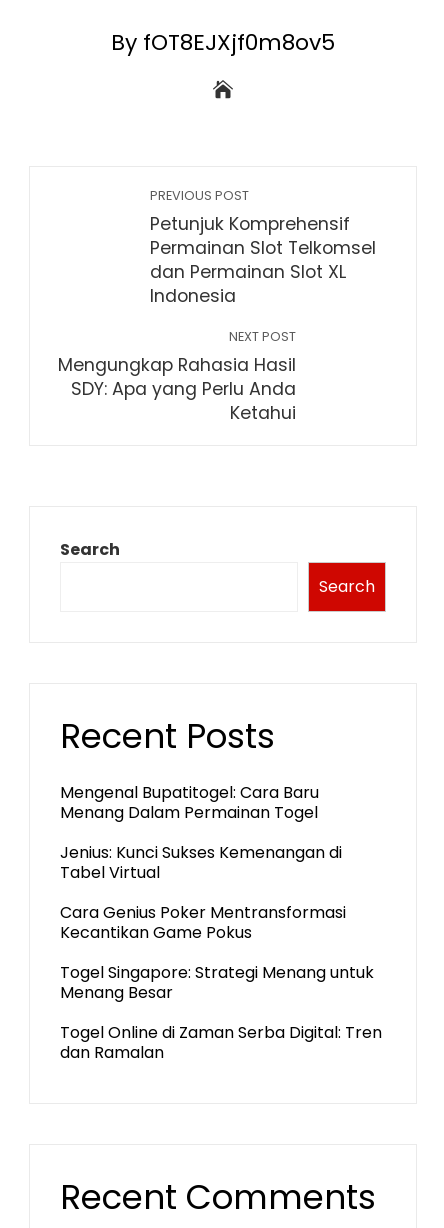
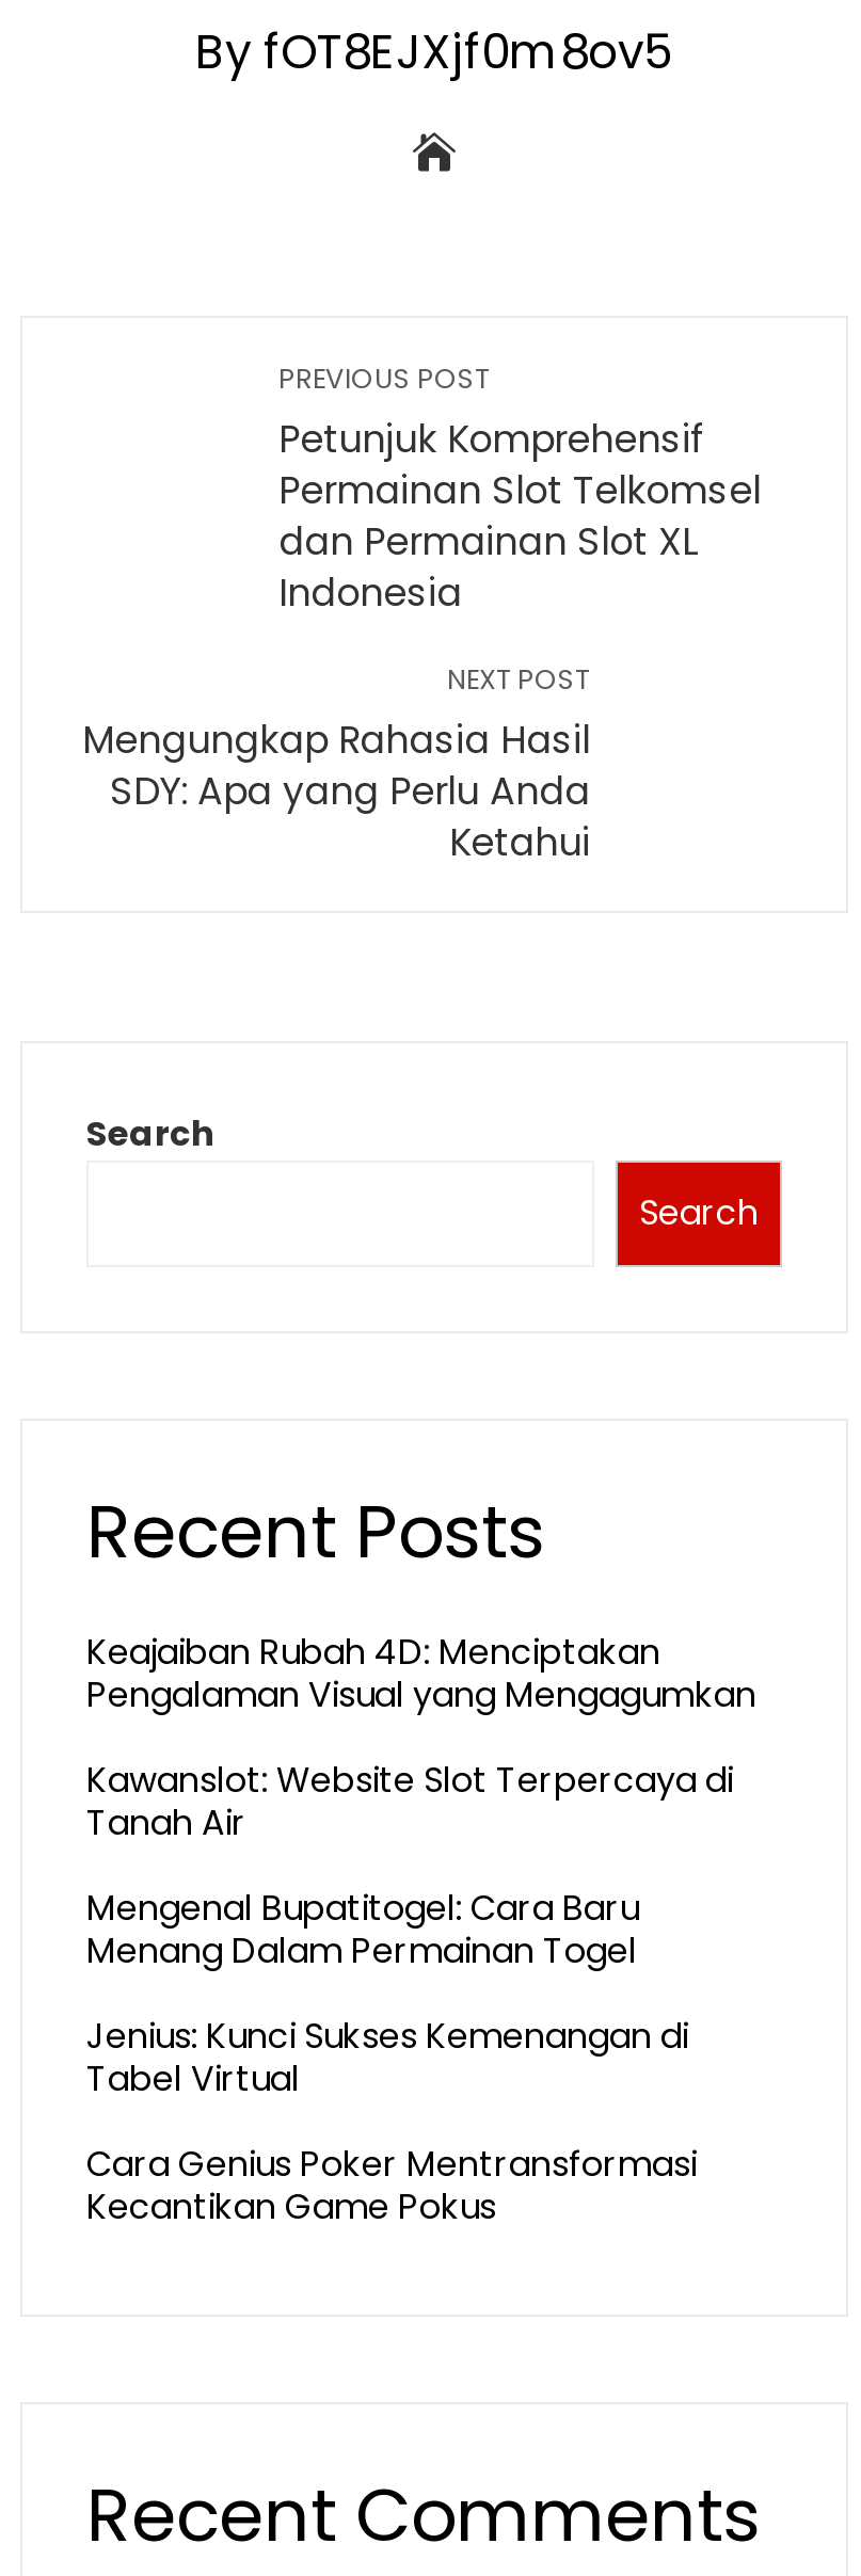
none -> [86,1628,756,1847] Keajaiban Rubah 4D: Menciptakan | Pengalaman Visual yang Mengagumkan | Kawanslot: Website Slot Terpercaya di | Tanah Air
moved [60,781,346,944] -> [86,1884,697,2231]: Mengenal Bupatitogel: Cara Baru | Menang Dalam Permainan Togel | Jenius: Kunci Sukses Kemenangan di | Tabel Virtual | Cara Genius Poker Mentransformasi | Kecantikan Game Pokus
[60,961,382,1064] Togel Singapore: Strategi Menang untuk | Menang Besar | Togel Online di Zaman Serba Digital: Tren | dan Ramalan -> none

